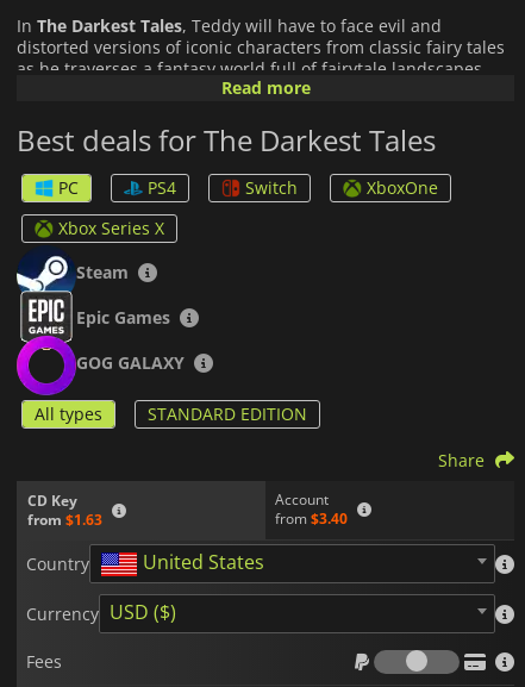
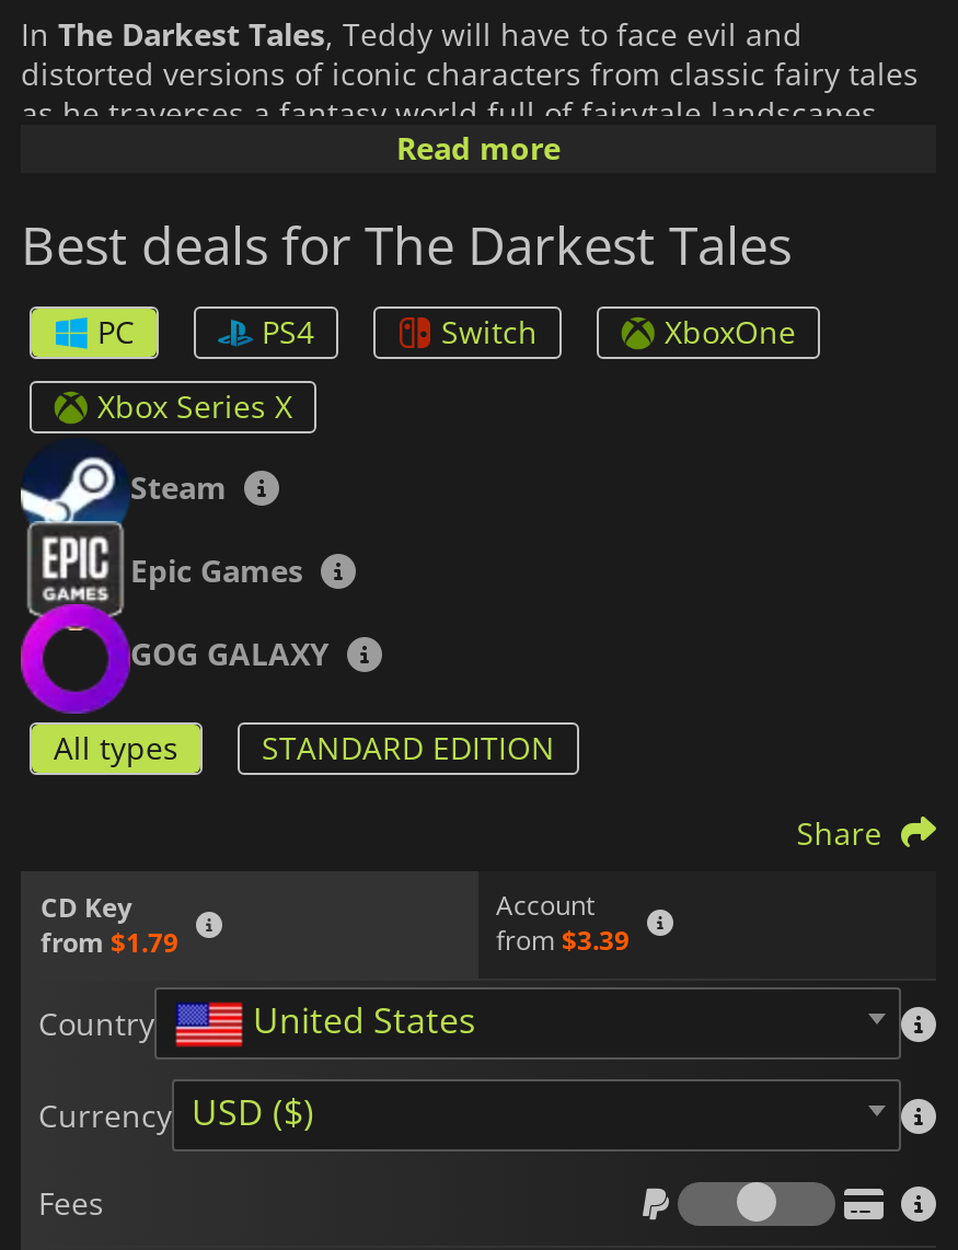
[27,509,102,529] from $1.63 -> [41,923,178,960] from $1.79
[275,509,348,529] from $3.40 -> [496,922,630,959] from $3.39

